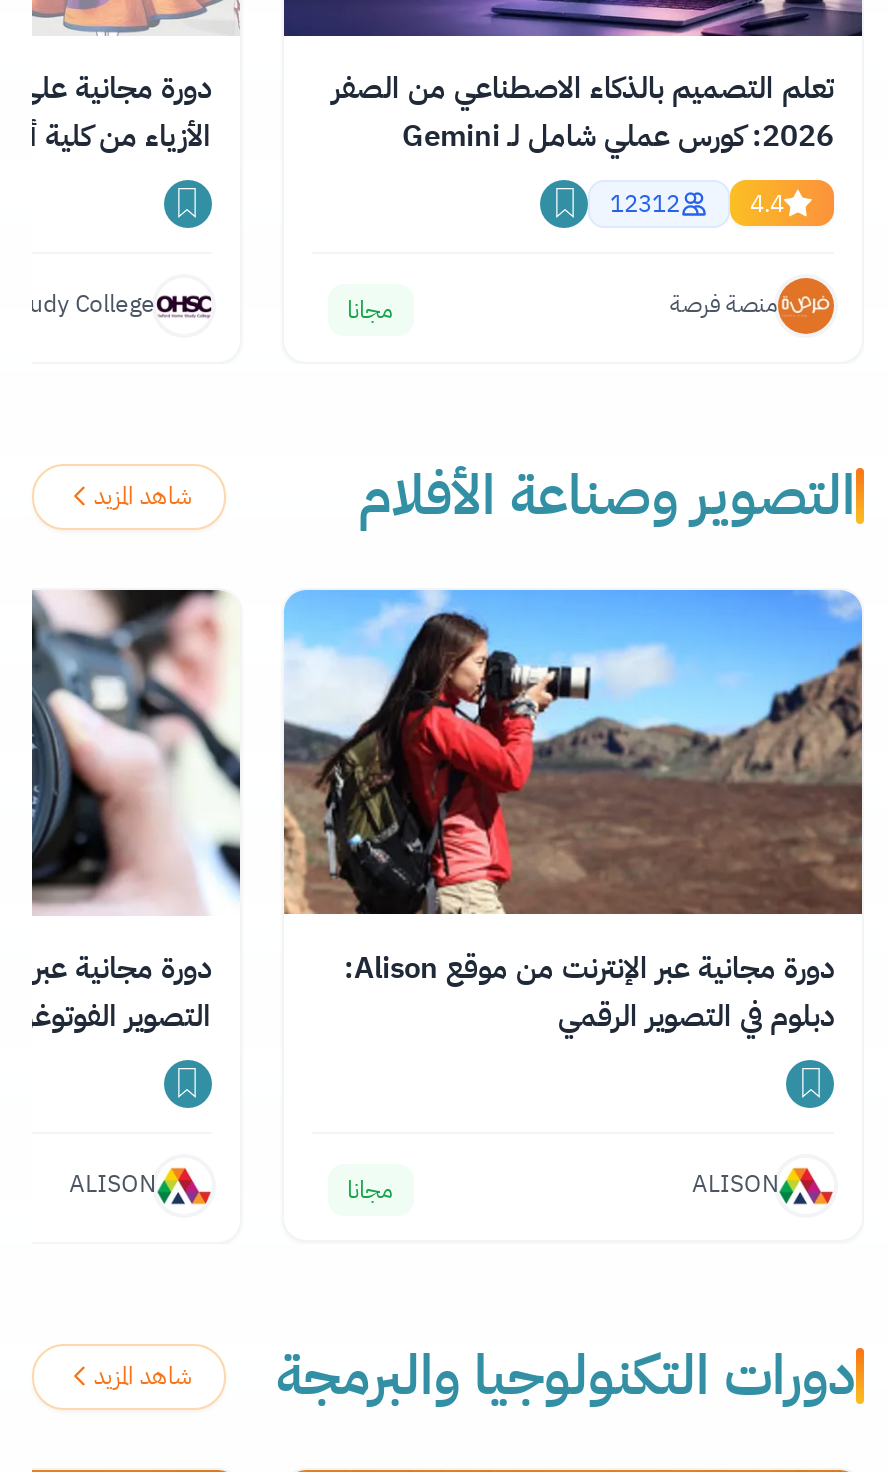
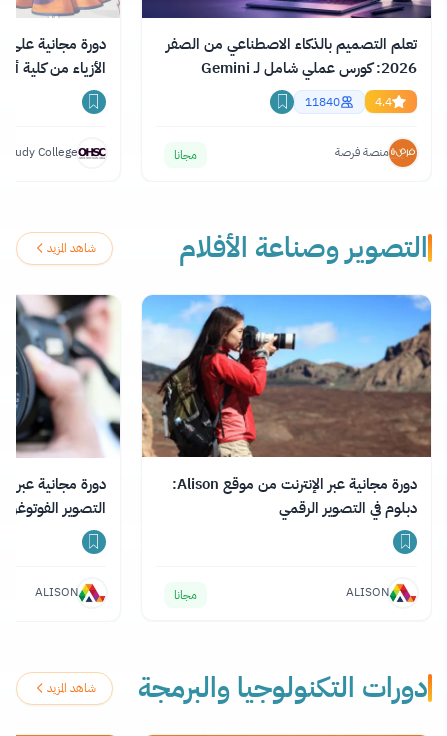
[610,186,680,222] 12312 -> [305,93,340,111] 11840

